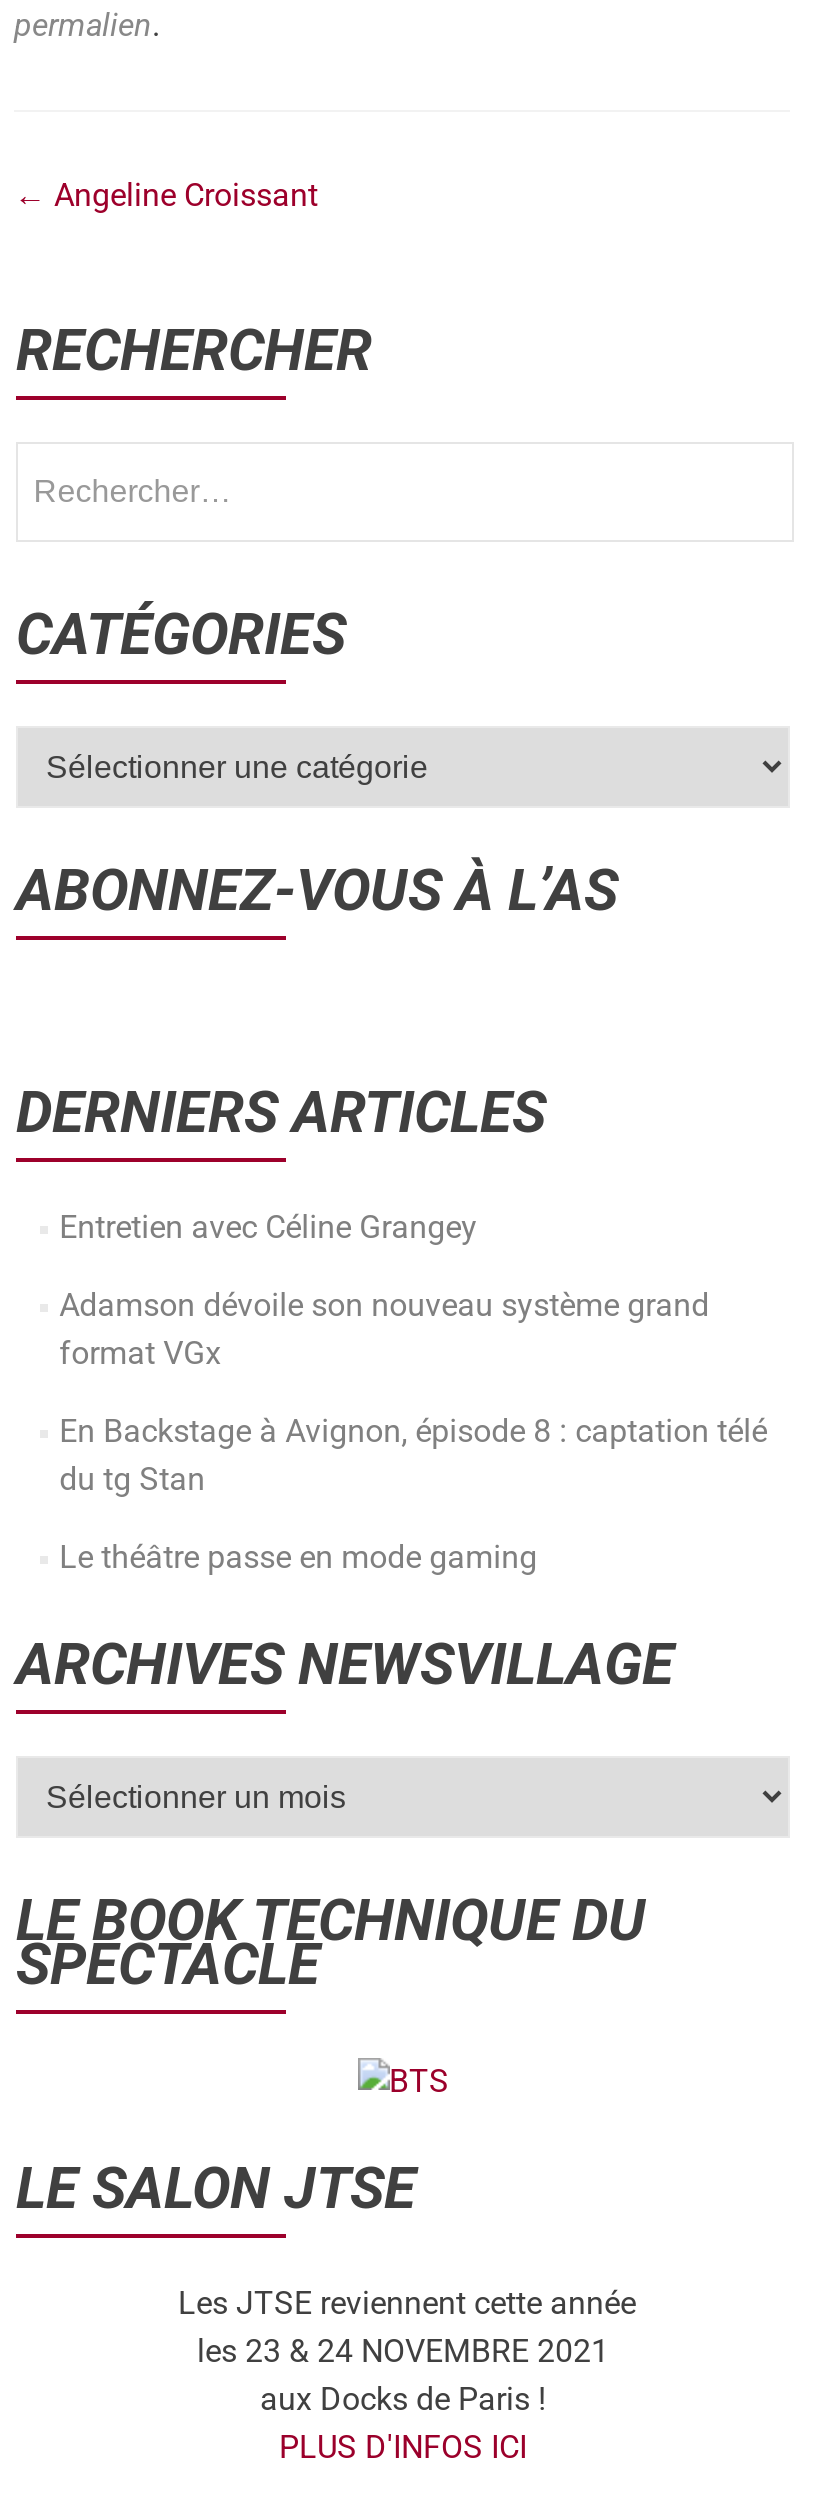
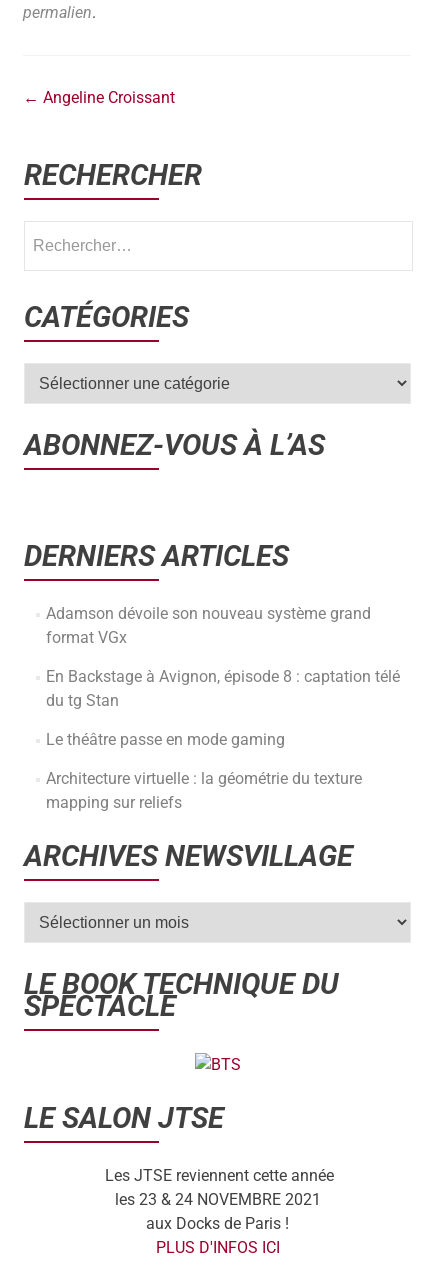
[59,1208,477,1246] Entretien avec Céline Grangey -> none
moved [59,1286,767,1576] -> [46,604,400,749]: Adamson dévoile son nouveau système grand | format VGx | En Backstage à Avignon, épisode 8 : captation télé | du tg Stan | Le théâtre passe en mode gaming
none -> [46,769,362,812] Architecture virtuelle : la géométrie du texture | mapping sur reliefs

